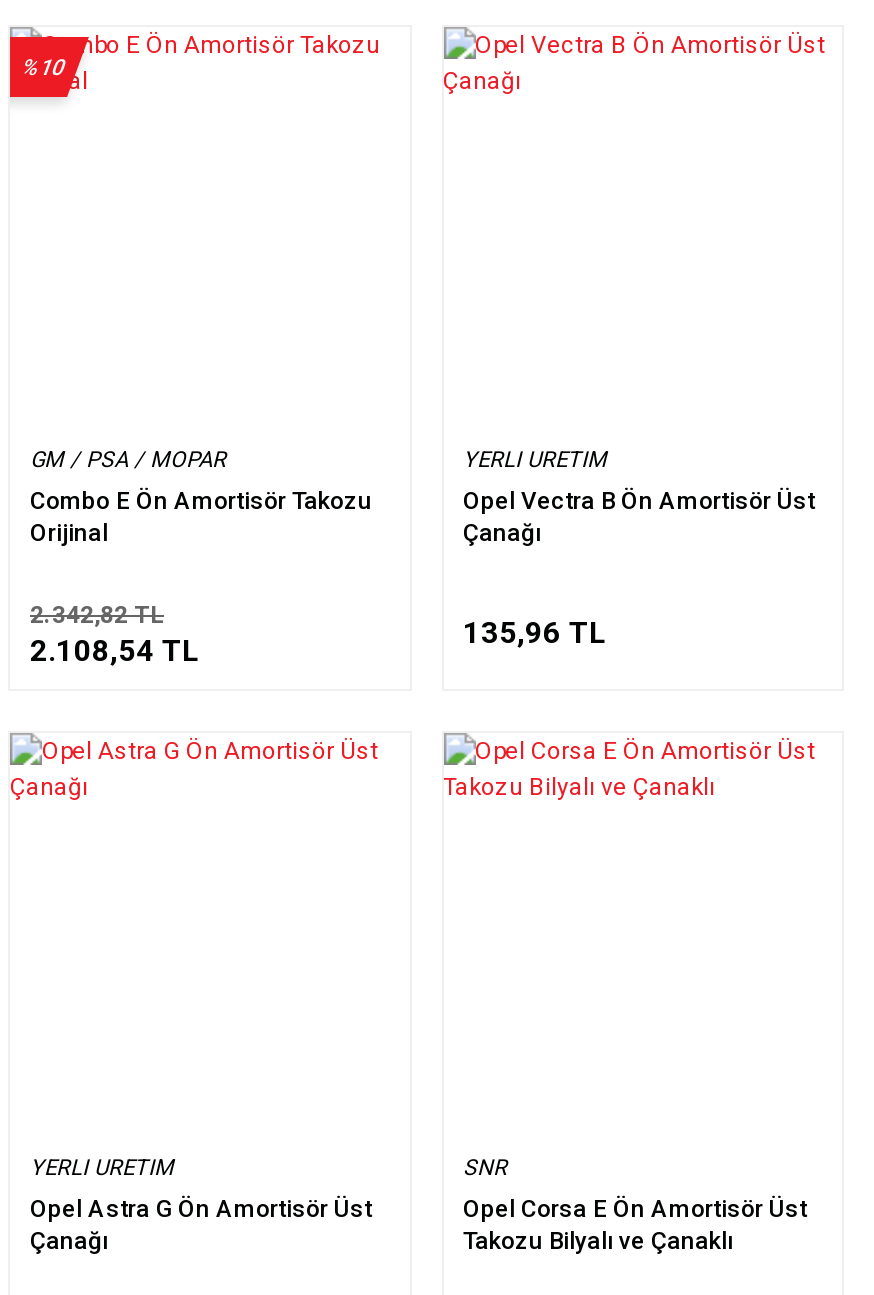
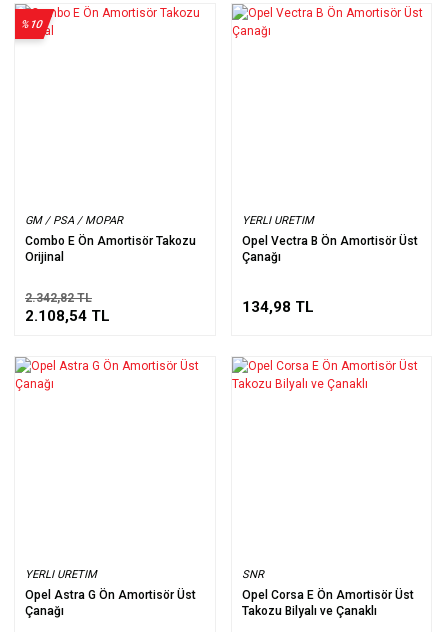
[463,615,607,651] 135,96 TL -> [241,298,313,316] 134,98 TL

